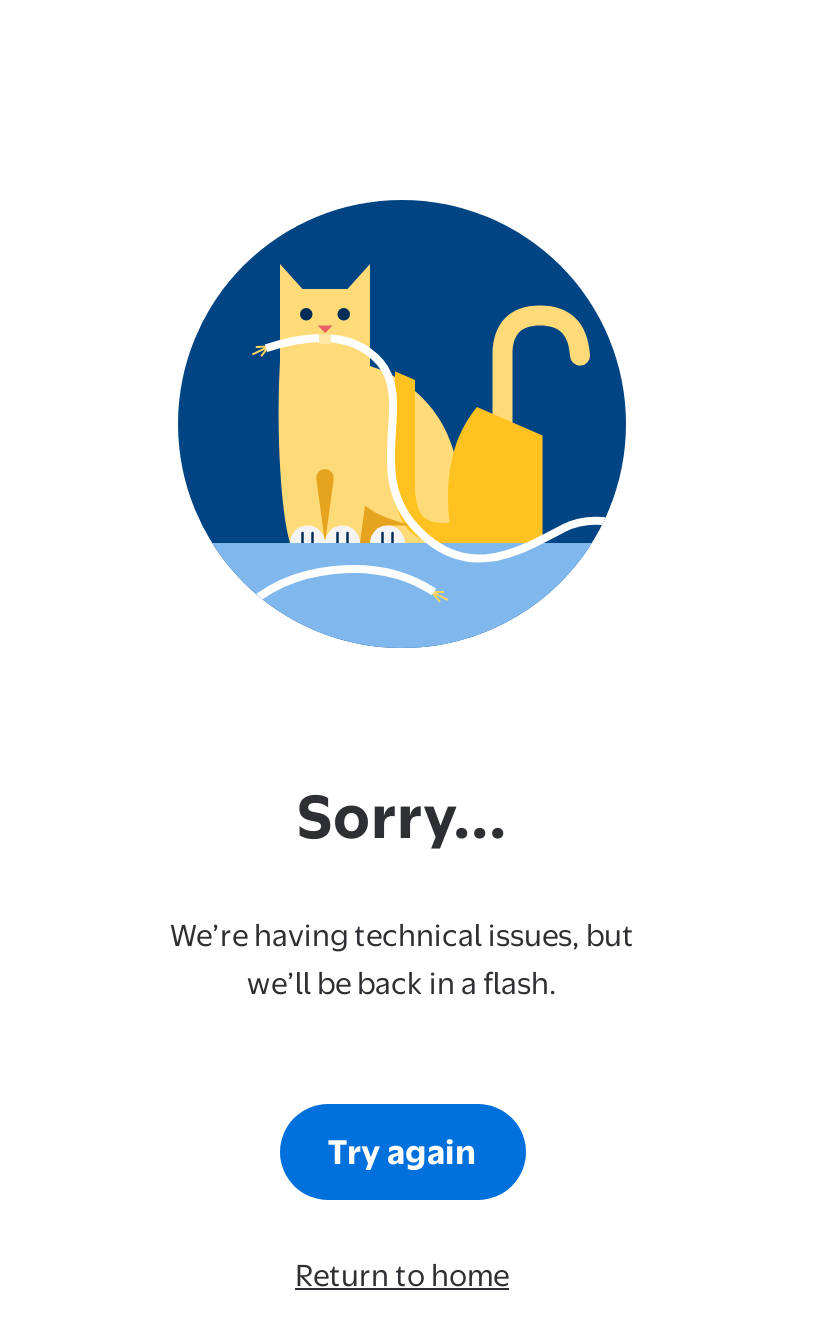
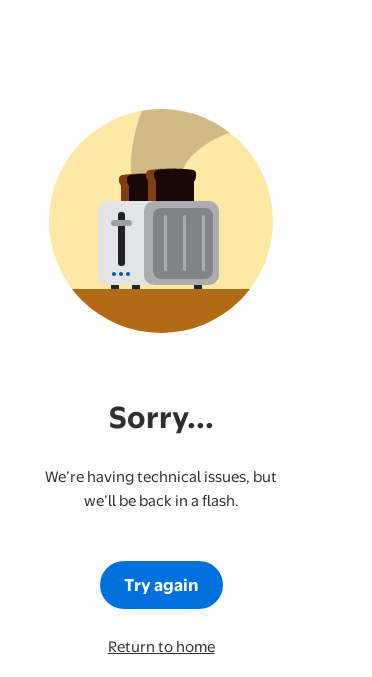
[176,198,628,650] [image] -> [49,109,273,334] [image]

